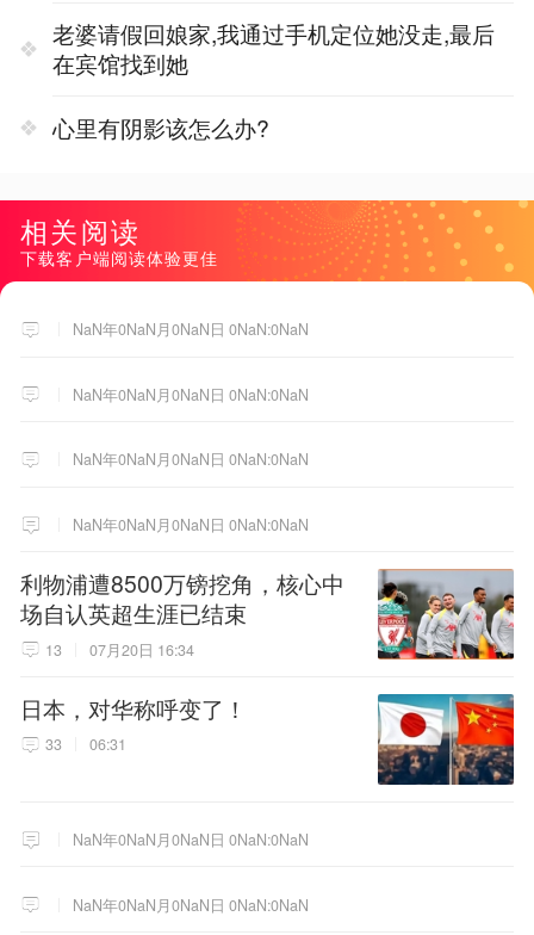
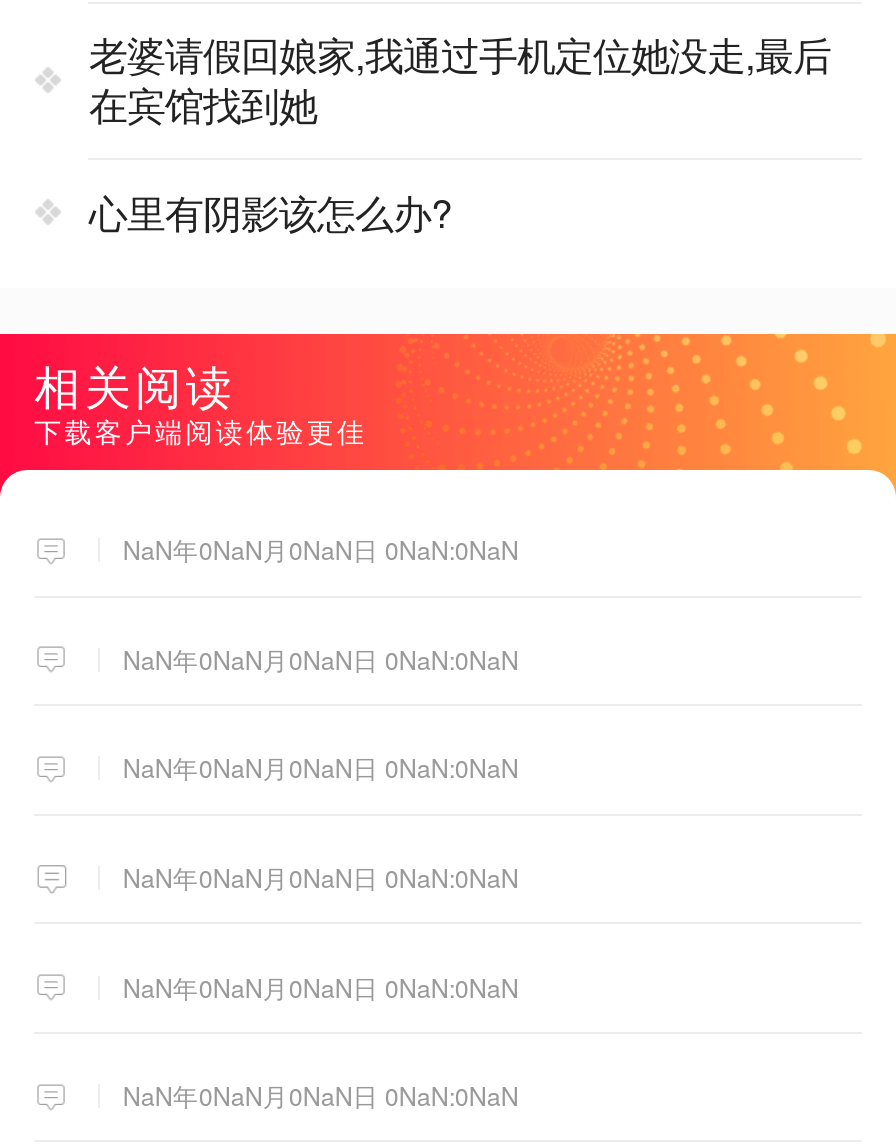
[20,566,515,755] [image] | 利物浦遭8500万镑挖角，核心中 | 场自认英超生涯已结束 | 13 | 07月20日 16:34 | 日本，对华称呼变了！ | 33 | 06:31 -> none
[377,693,515,786] [image] -> none

